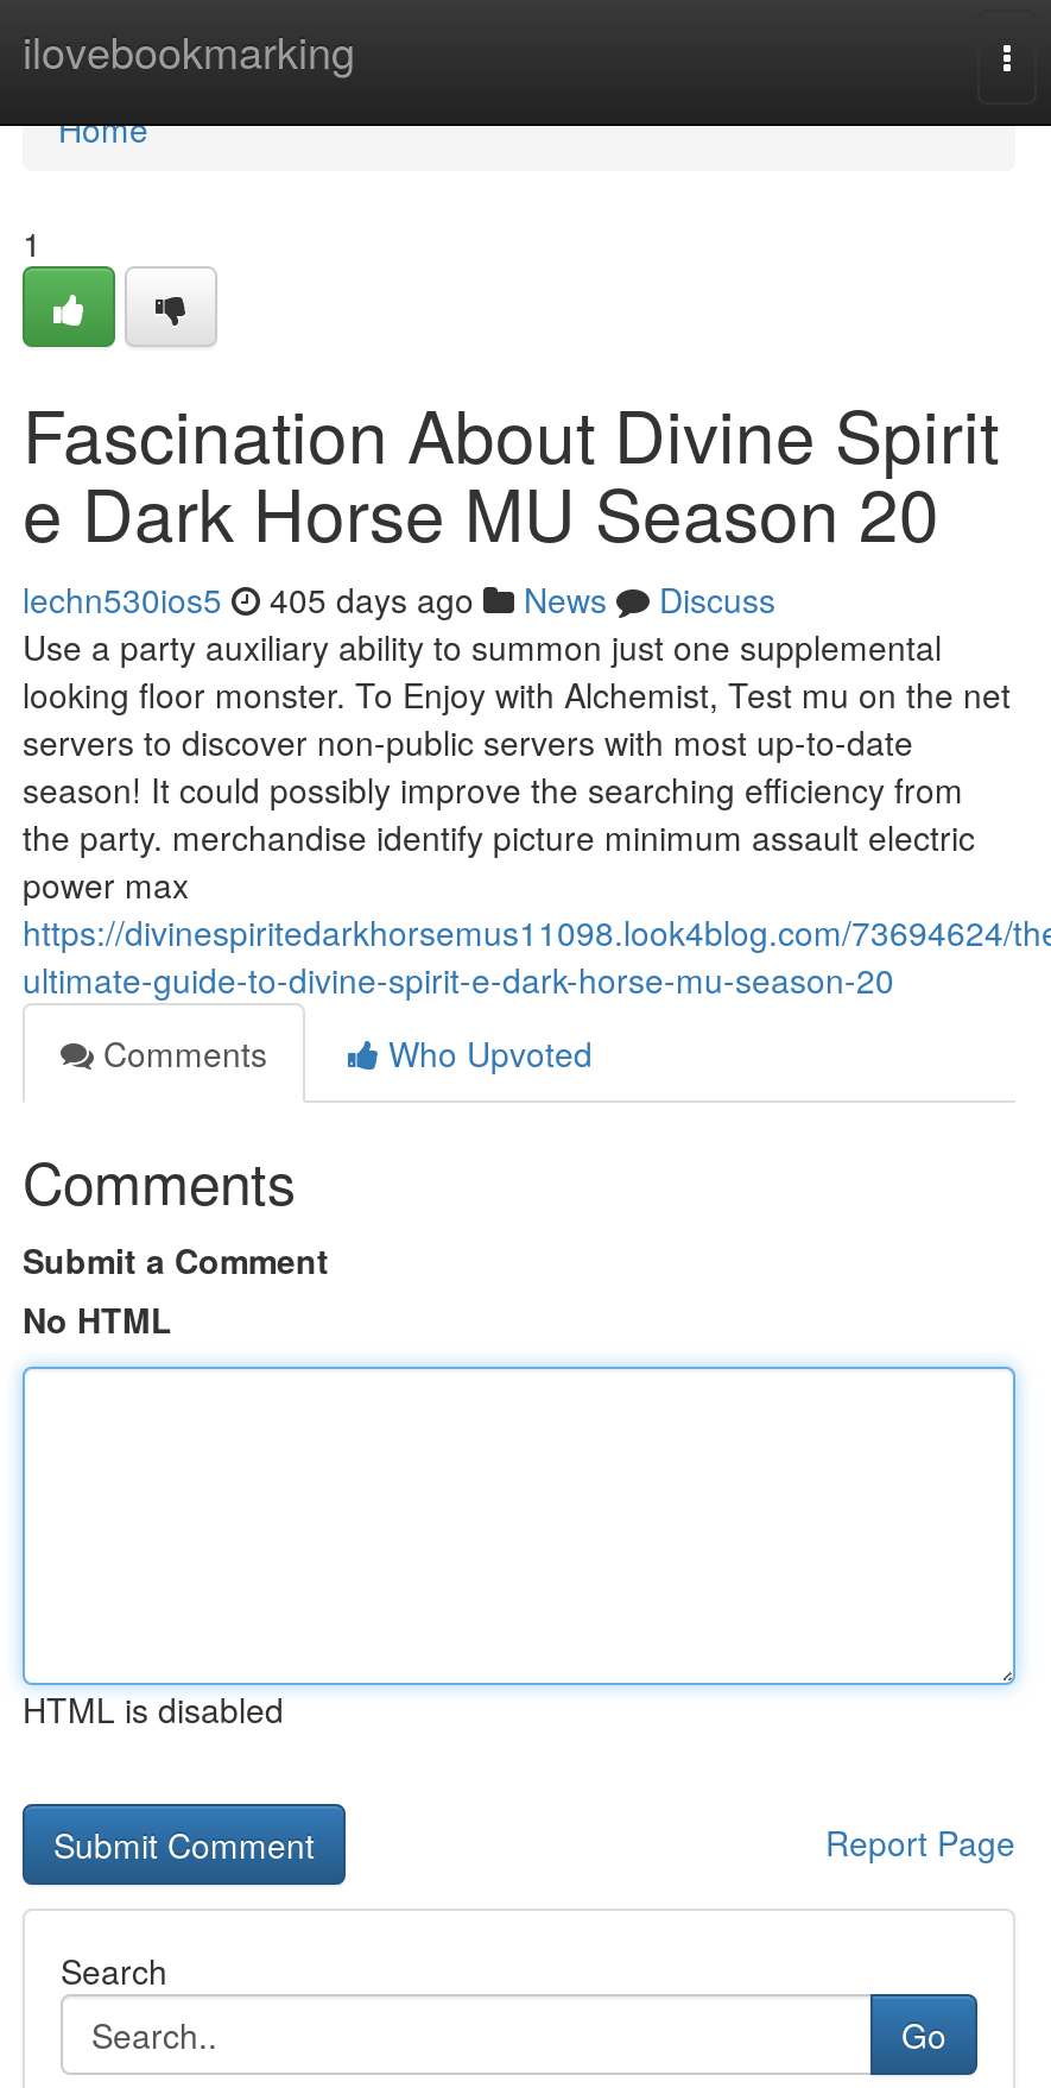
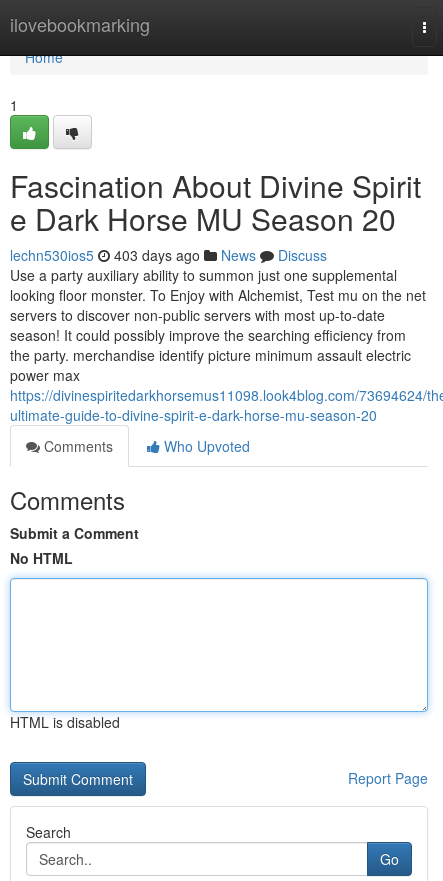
[23,575,775,623] lechn530ios5 405 days ago News Discuss -> [10,245,327,265] lechn530ios5 403 days ago News Discuss

